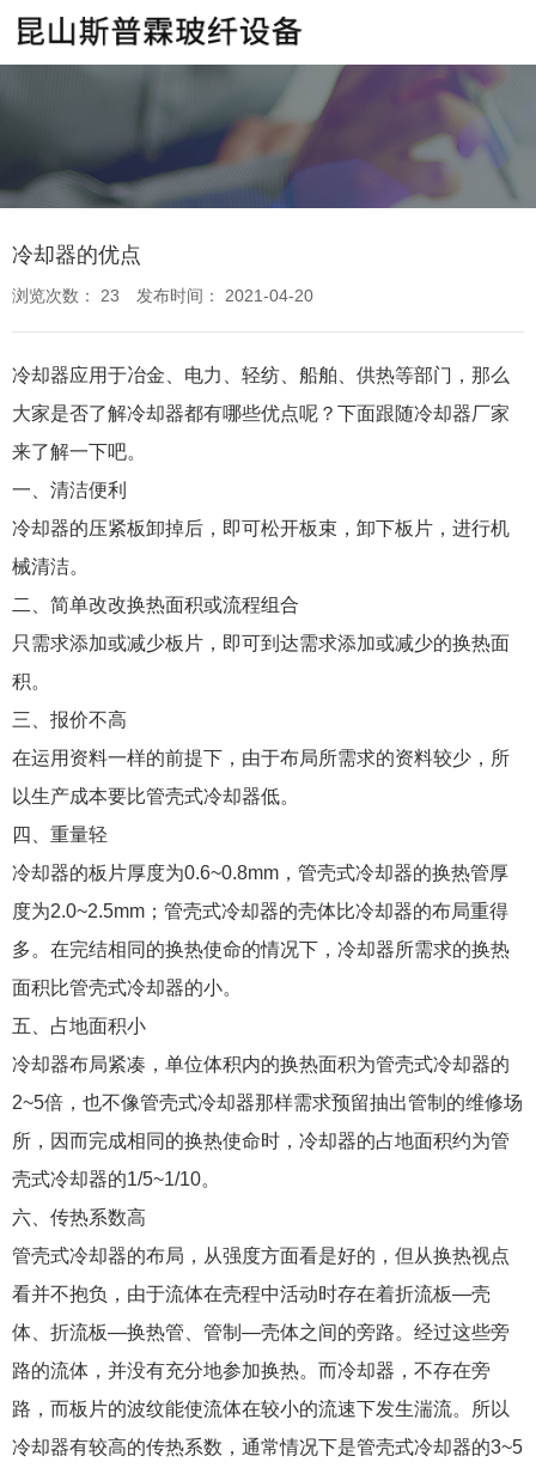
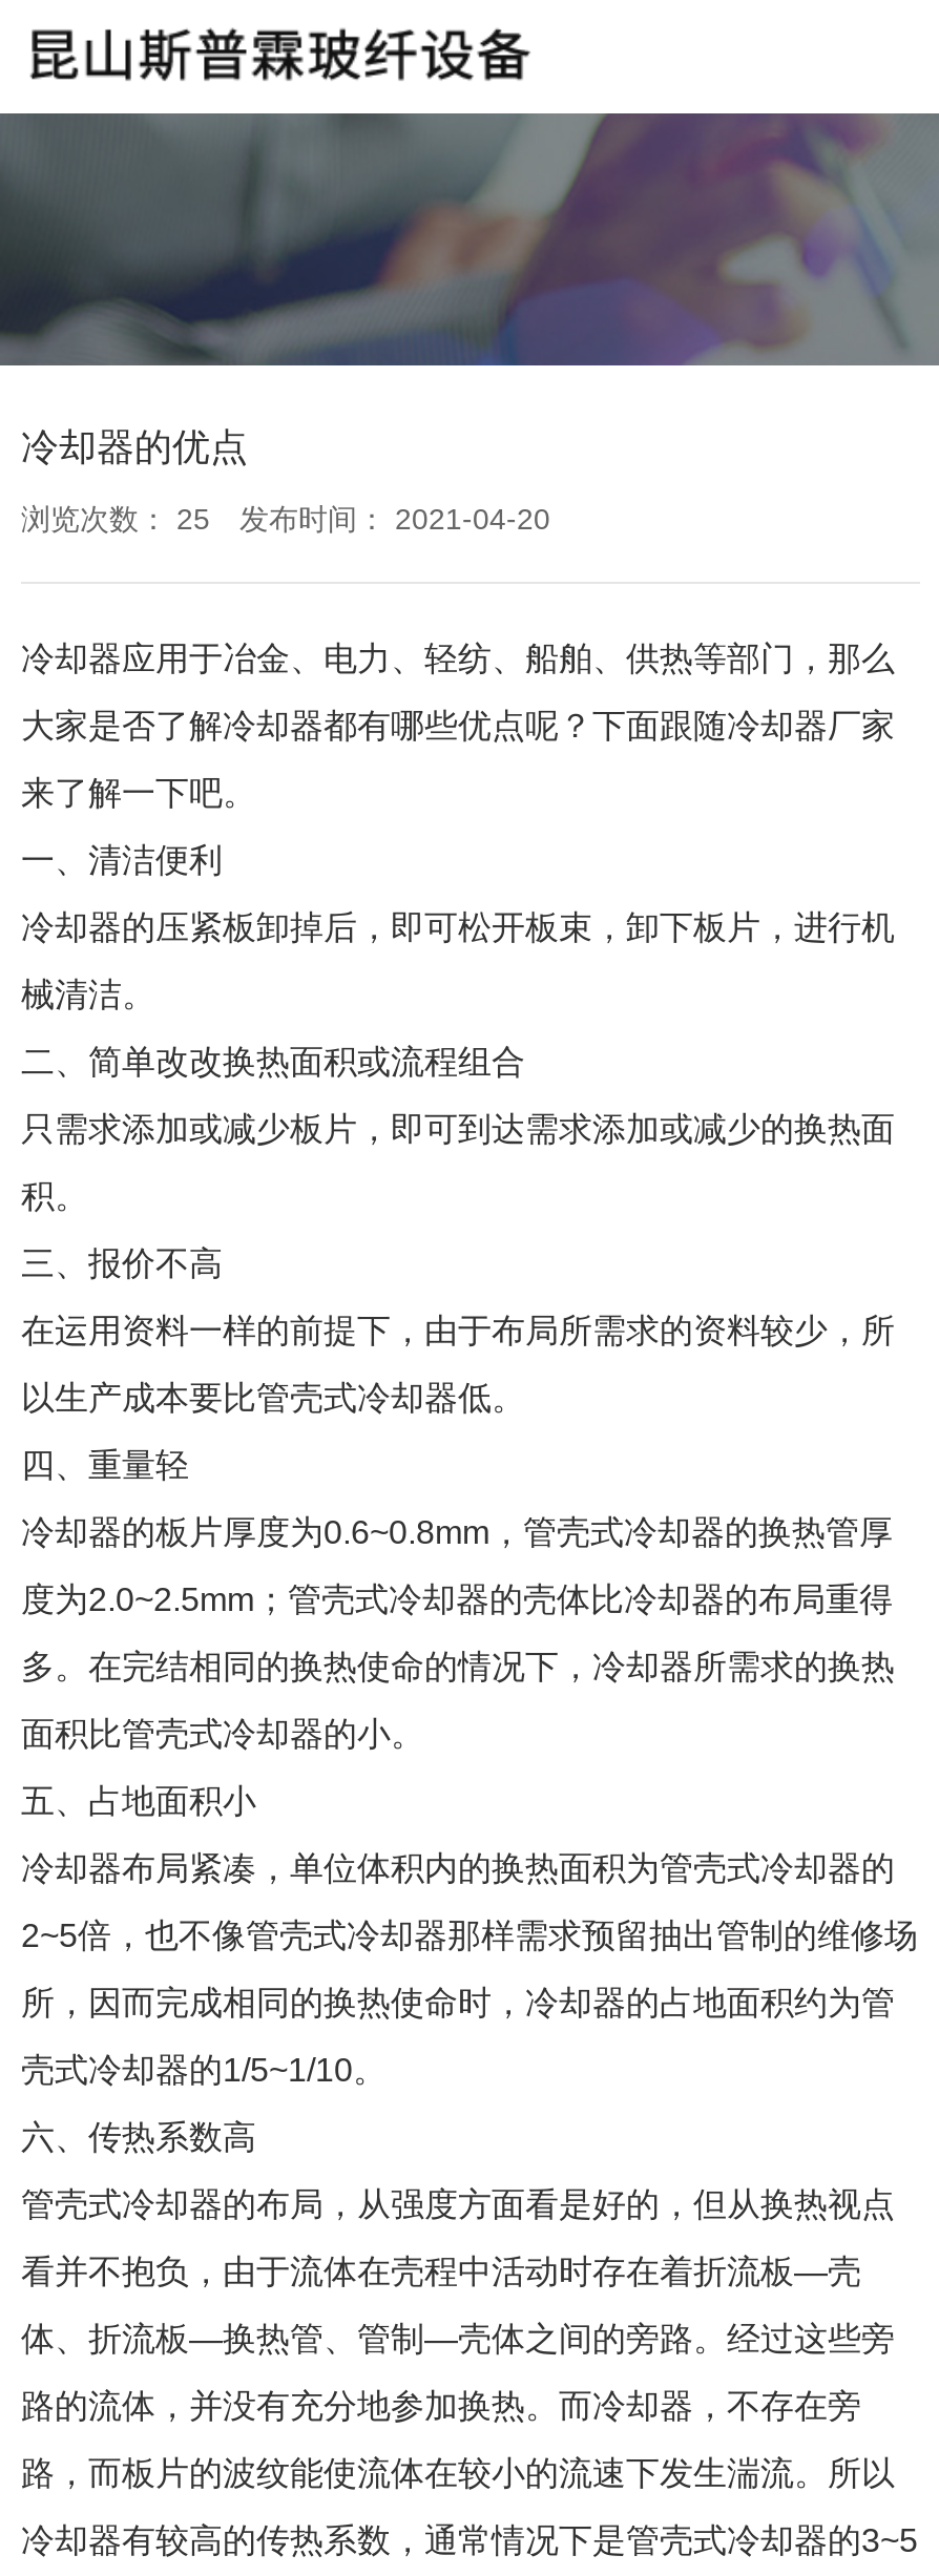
[12,286,313,306] 浏览次数：23 发布时间： 2021-04-20 -> [21,503,550,536] 浏览次数：25 发布时间： 2021-04-20

